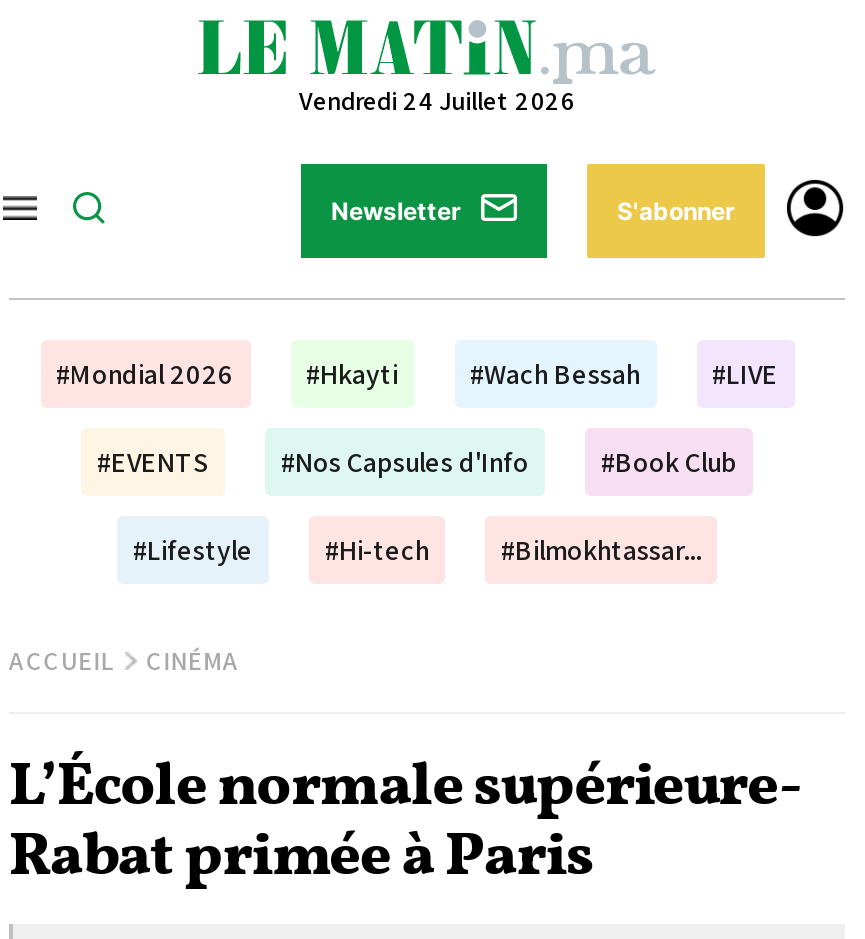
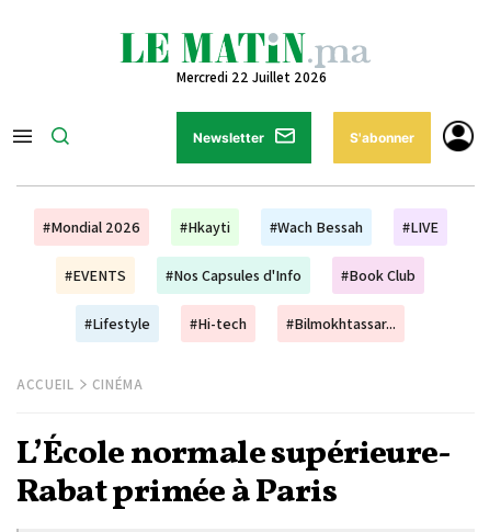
[299,84,575,118] Vendredi 24 Juillet 2026 -> [176,68,326,87] Mercredi 22 Juillet 2026

